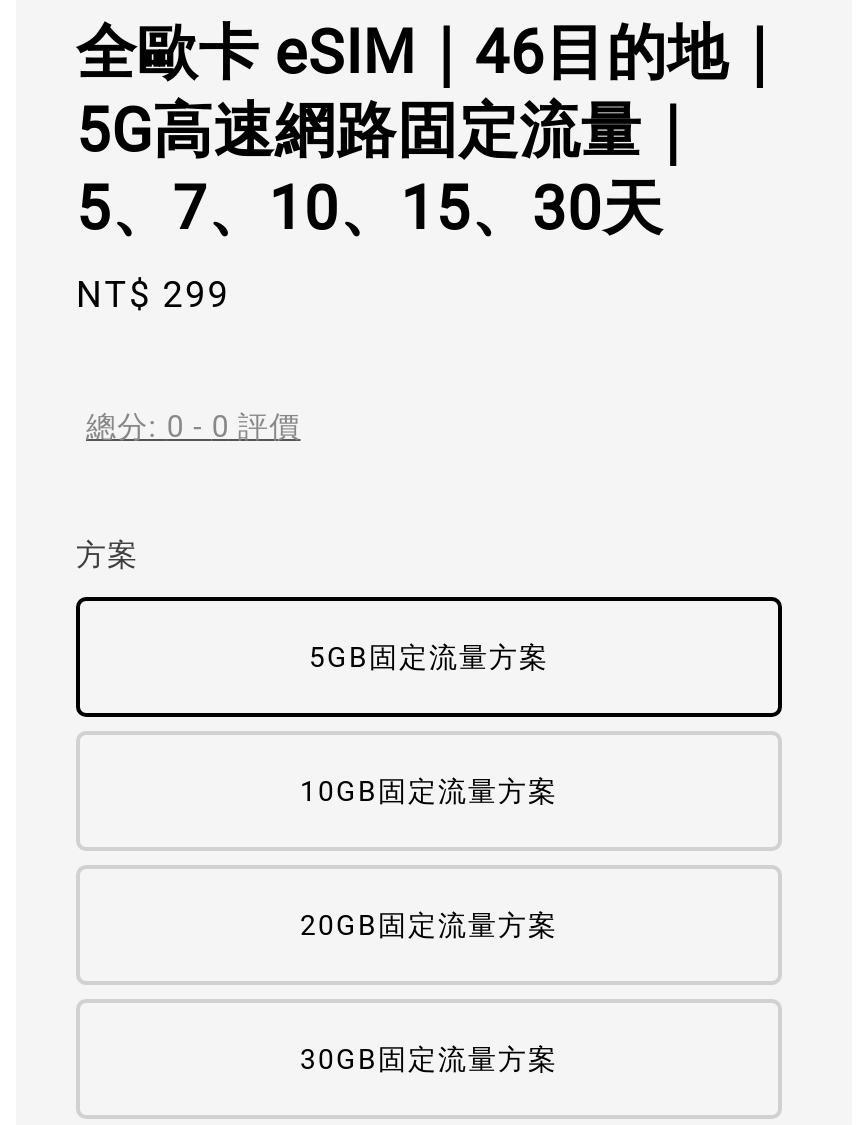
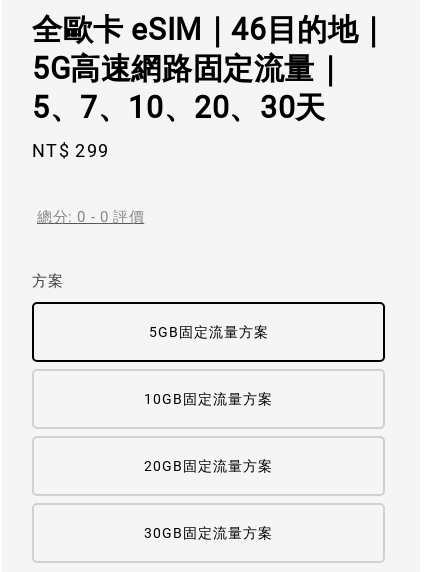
[76,173,664,243] 5、7、10、15、30天 -> [32,90,326,125] 5、7、10、20、30天

